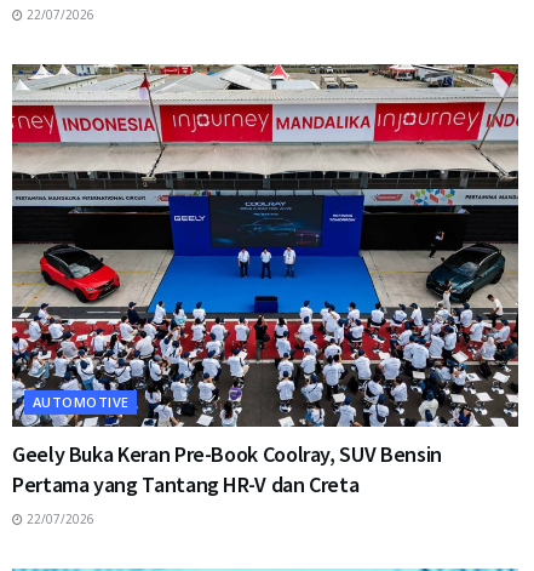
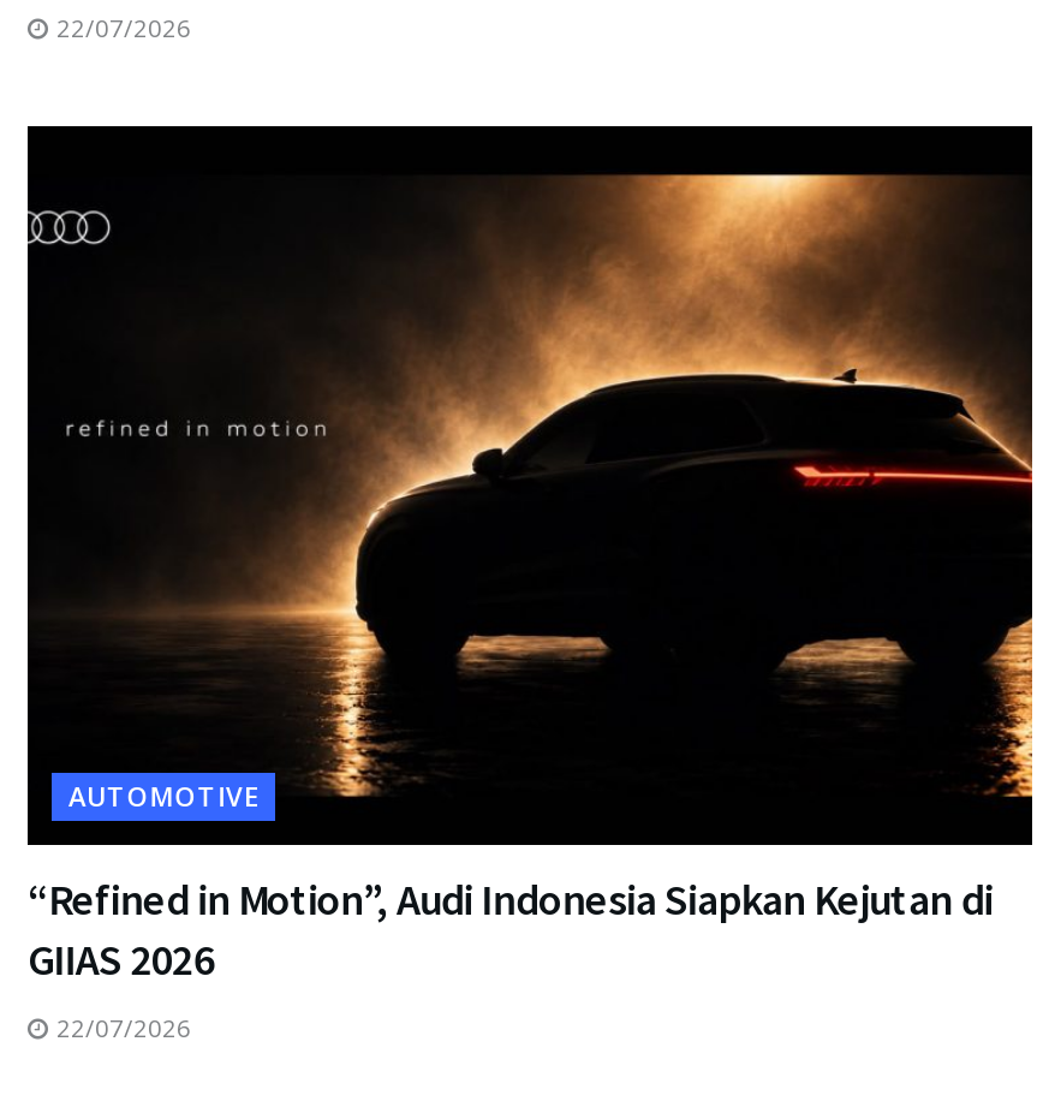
[11,63,519,498] [image] | Geely Buka Keran Pre-Book Coolray, SUV Bensin | Pertama yang Tantang HR-V dan Creta -> [25,123,1035,986] [image] | “Refined in Motion”, Audi Indonesia Siapkan Kejutan di | GIIAS 2026

